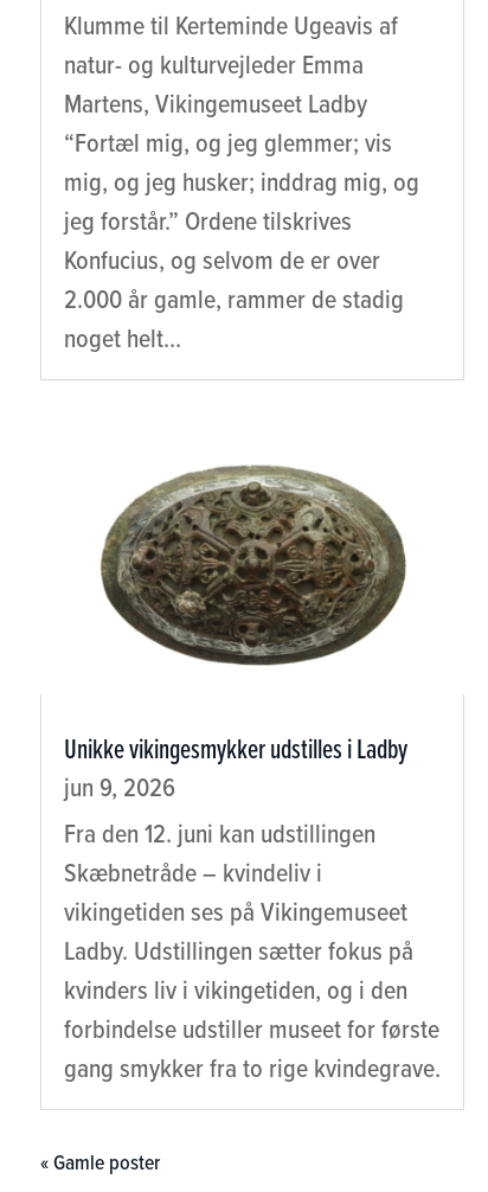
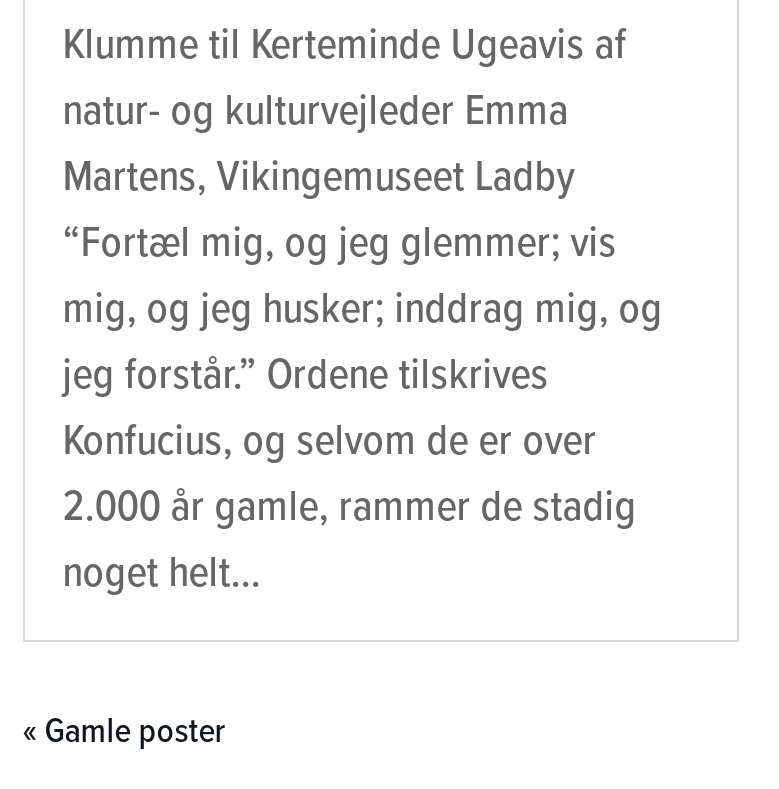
[99,464,407,667] [image] -> none
[64,729,440,1086] Unikke vikingesmykker udstilles i Ladby | jun 9, 2026 | Fra den 12. juni kan udstillingen | Skæbnetråde – kvindeliv i | vikingetiden ses på Vikingemuseet | Ladby. Udstillingen sætter fokus på | kvinders liv i vikingetiden, og i den | forbindelse udstiller museet for første | gang smykker fra to rige kvindegrave. -> none

